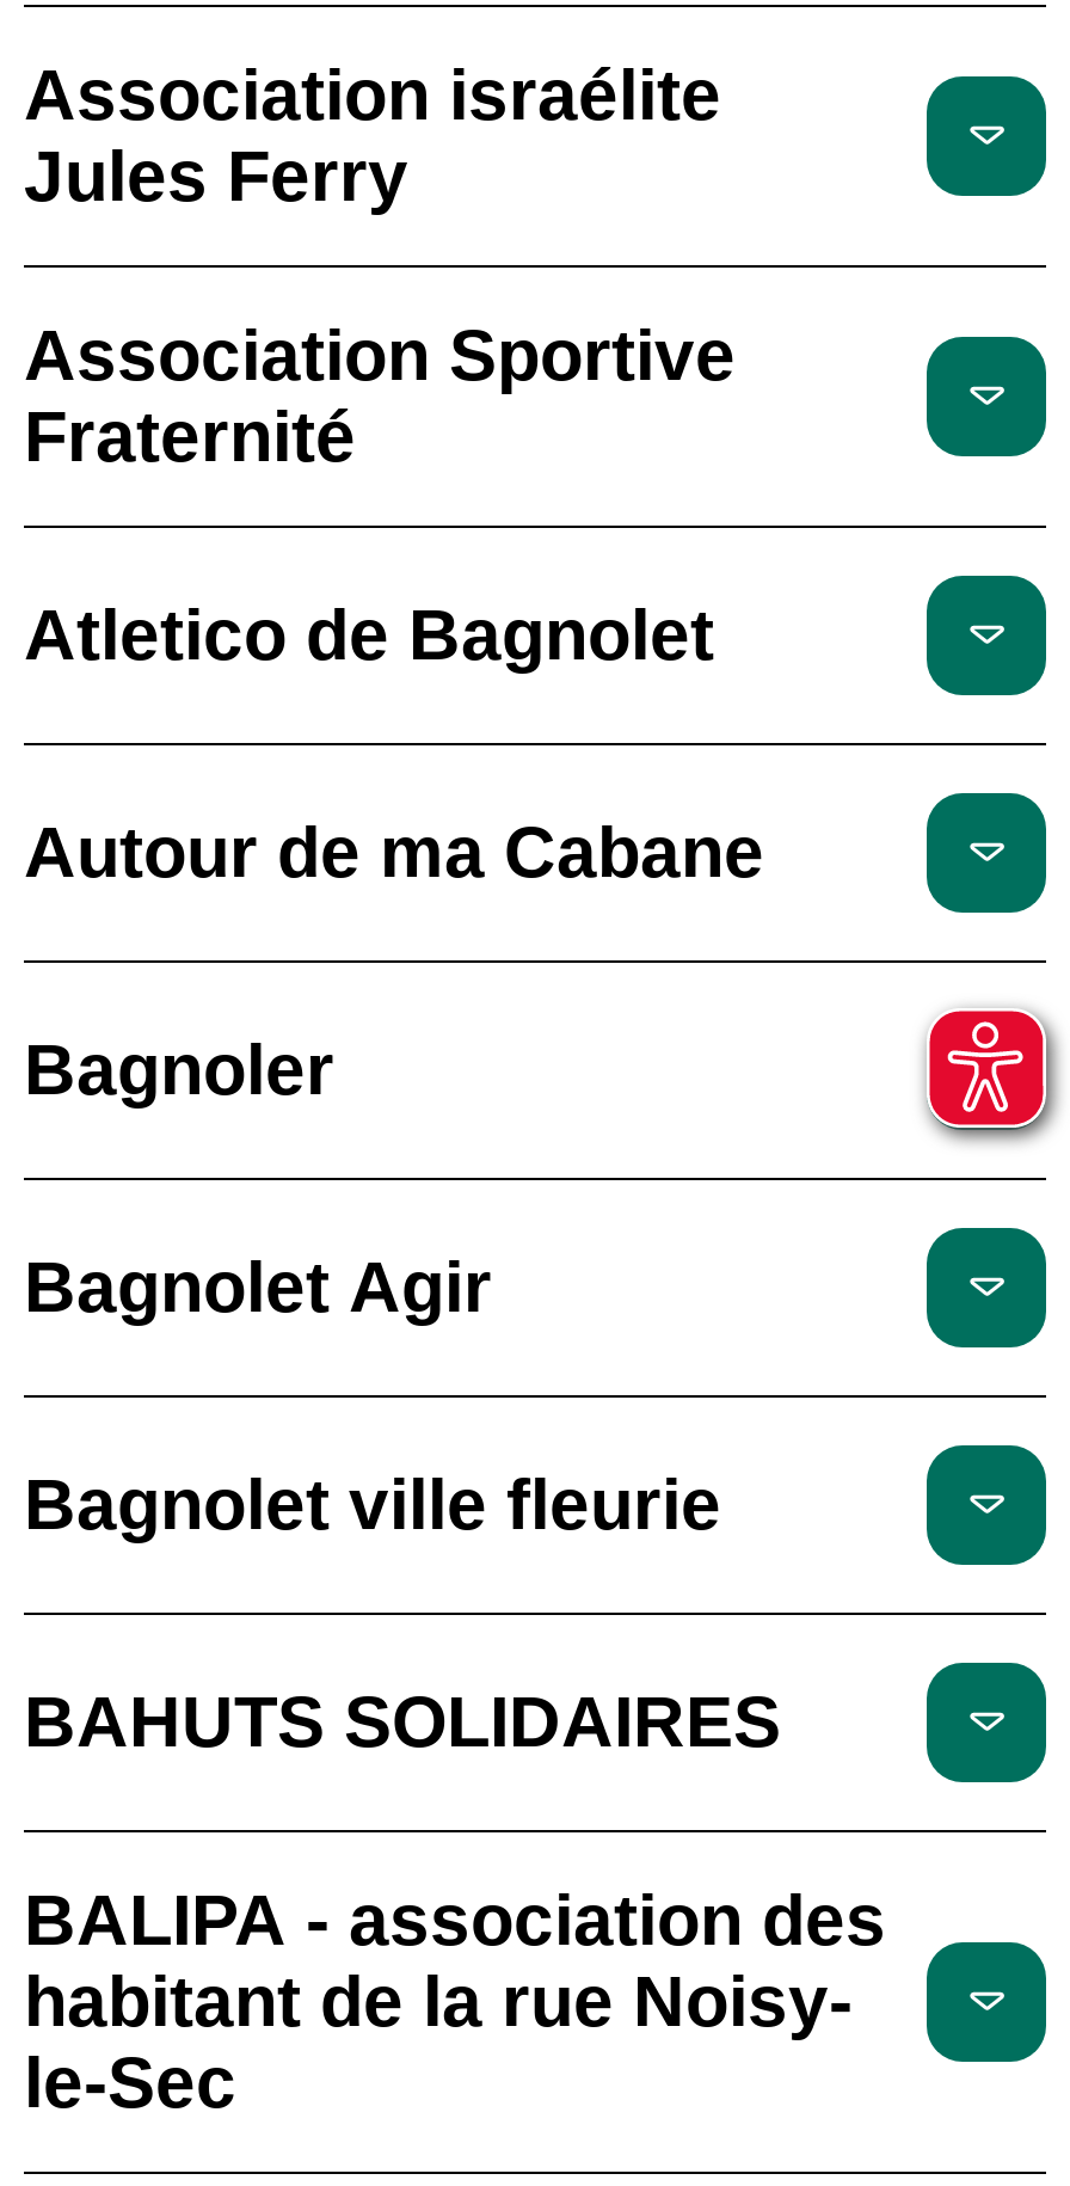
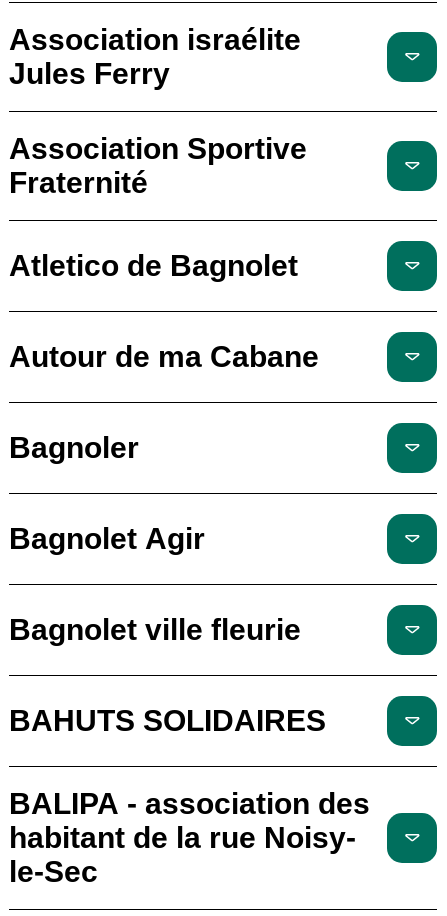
[927,1008,1060,1144] [image] -> [386,422,442,478] [image]

